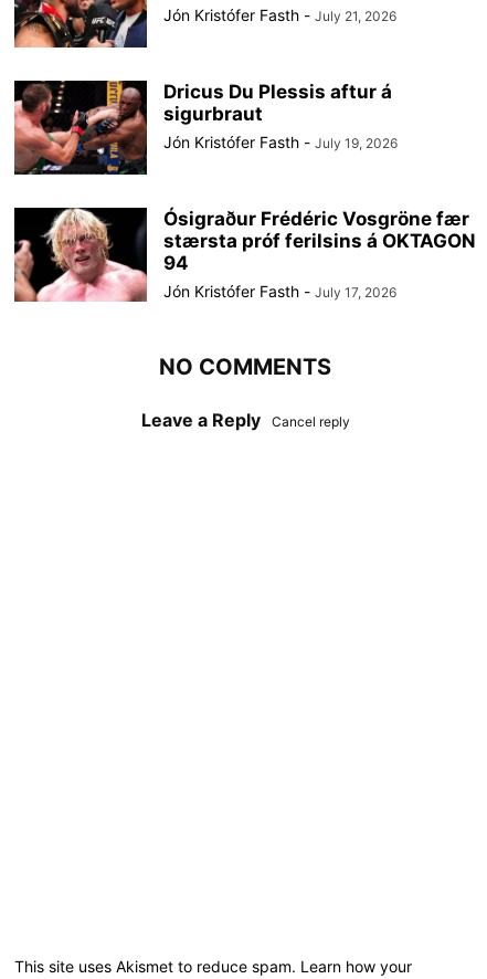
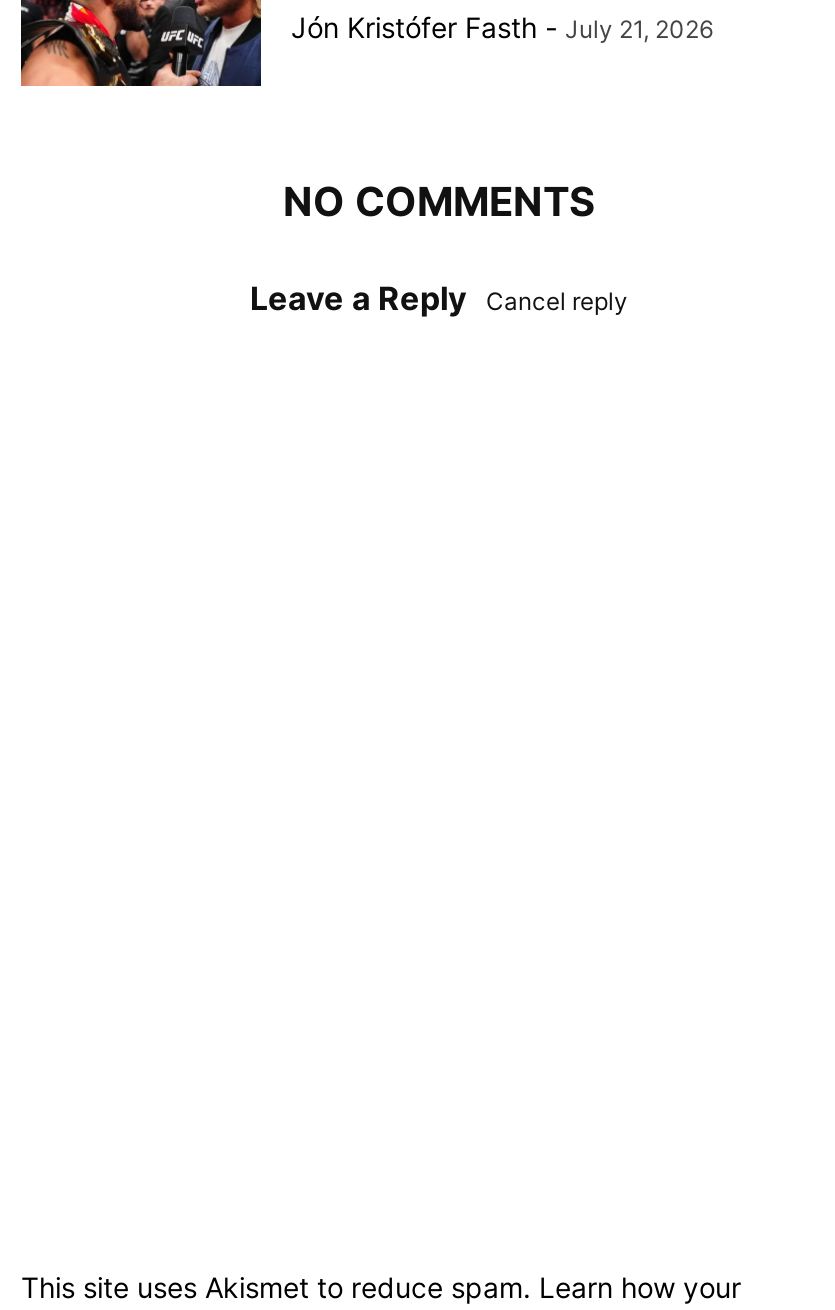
[13,80,398,176] [image] | Dricus Du Plessis aftur á | sigurbraut | Jón Kristófer Fasth - July 19, 2026 -> none
[13,207,476,303] [image] | Ósigraður Frédéric Vosgröne fær | stærsta próf ferilsins á OKTAGON | 94 | Jón Kristófer Fasth - July 17, 2026 -> none

